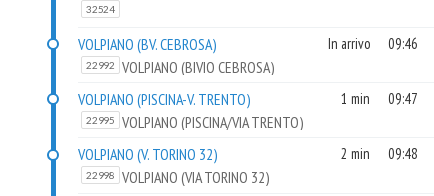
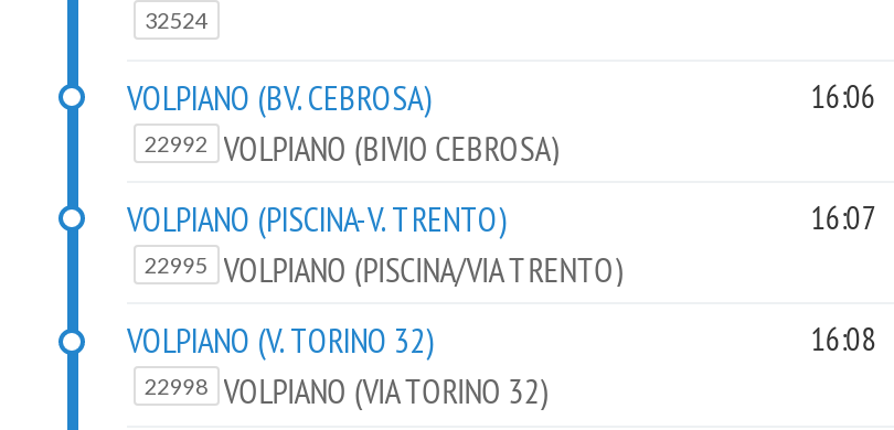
[328,34,418,53] In arrivo | 09:46 -> [810,74,877,116] 16:06
[341,89,418,108] 1 min | 09:47 -> [810,196,877,238] 16:07
[341,144,418,163] 2 min | 09:48 -> [810,318,877,360] 16:08

